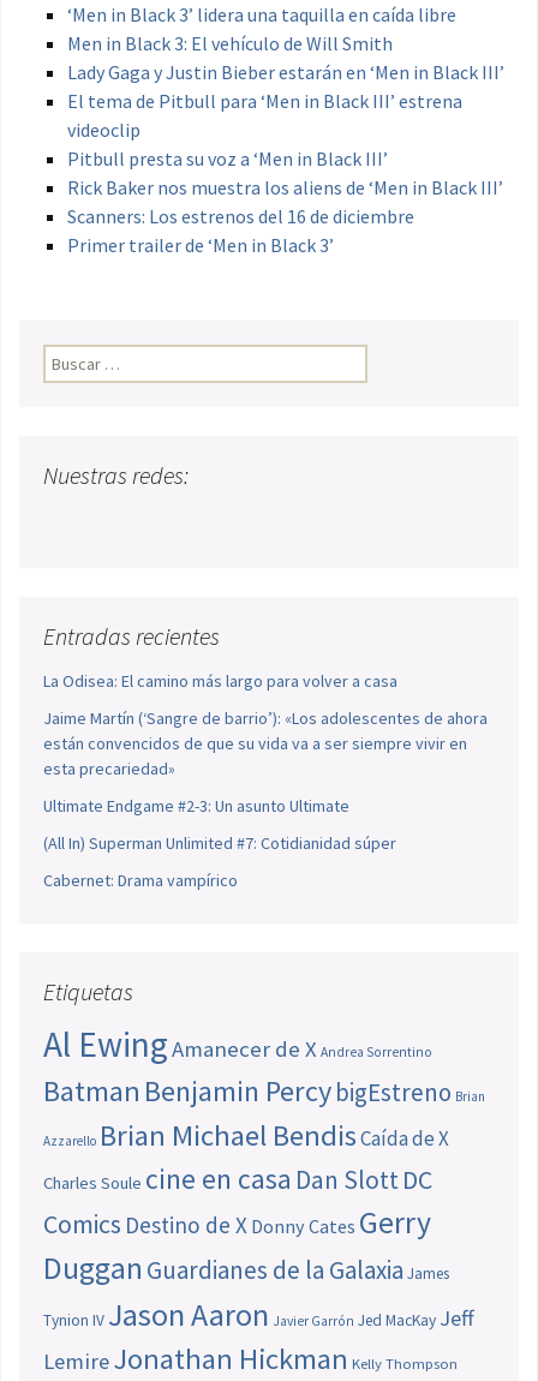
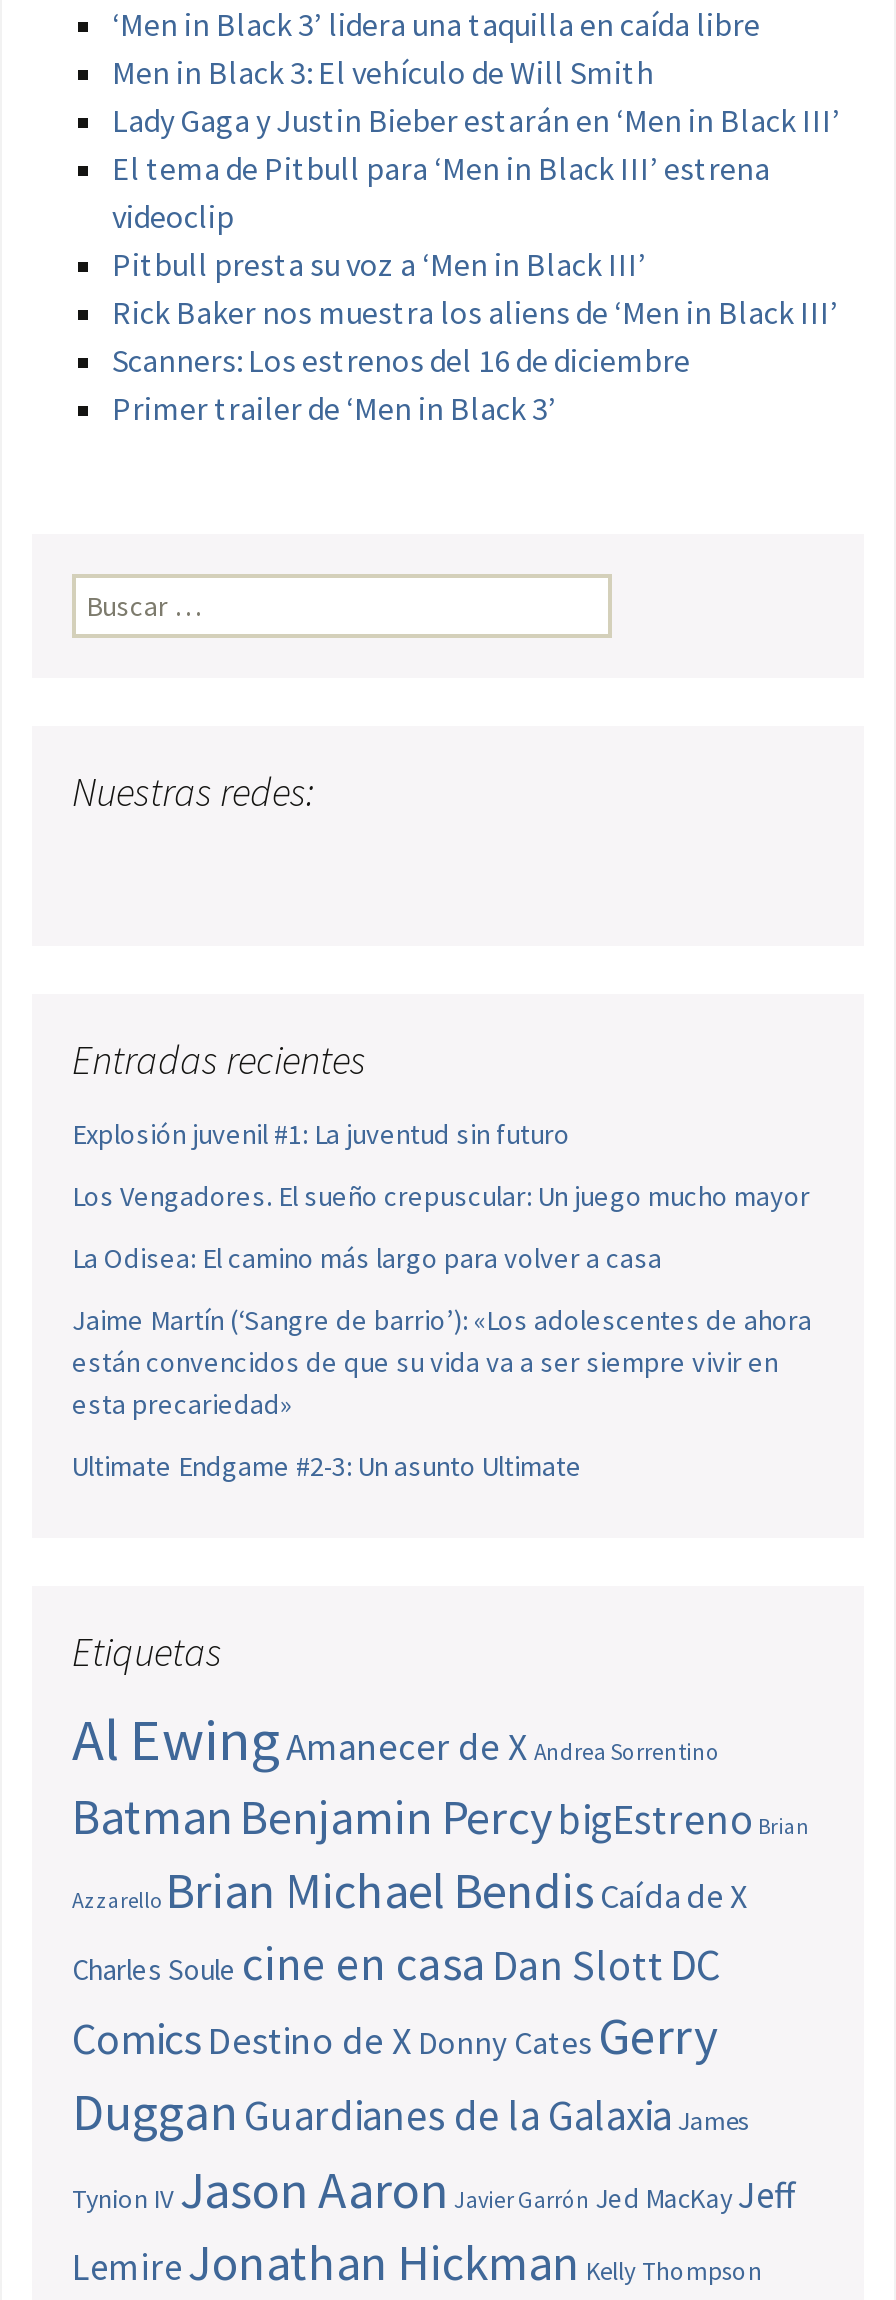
none -> [72,1116,810,1214] Explosión juvenil #1: La juventud sin futuro | Los Vengadores. El sueño crepuscular: Un juego mucho mayor
moved [43,670,488,817] -> [72,1240,812,1484]: La Odisea: El camino más largo para volver a casa | Jaime Martín (‘Sangre de barrio’): «Los adolescentes de ahora | están convencidos de que su vida va a ser siempre vivir en | esta precariedad» | Ultimate Endgame #2-3: Un asunto Ultimate
[43,832,396,891] (All In) Superman Unlimited #7: Cotidianidad súper | Cabernet: Drama vampírico -> none

